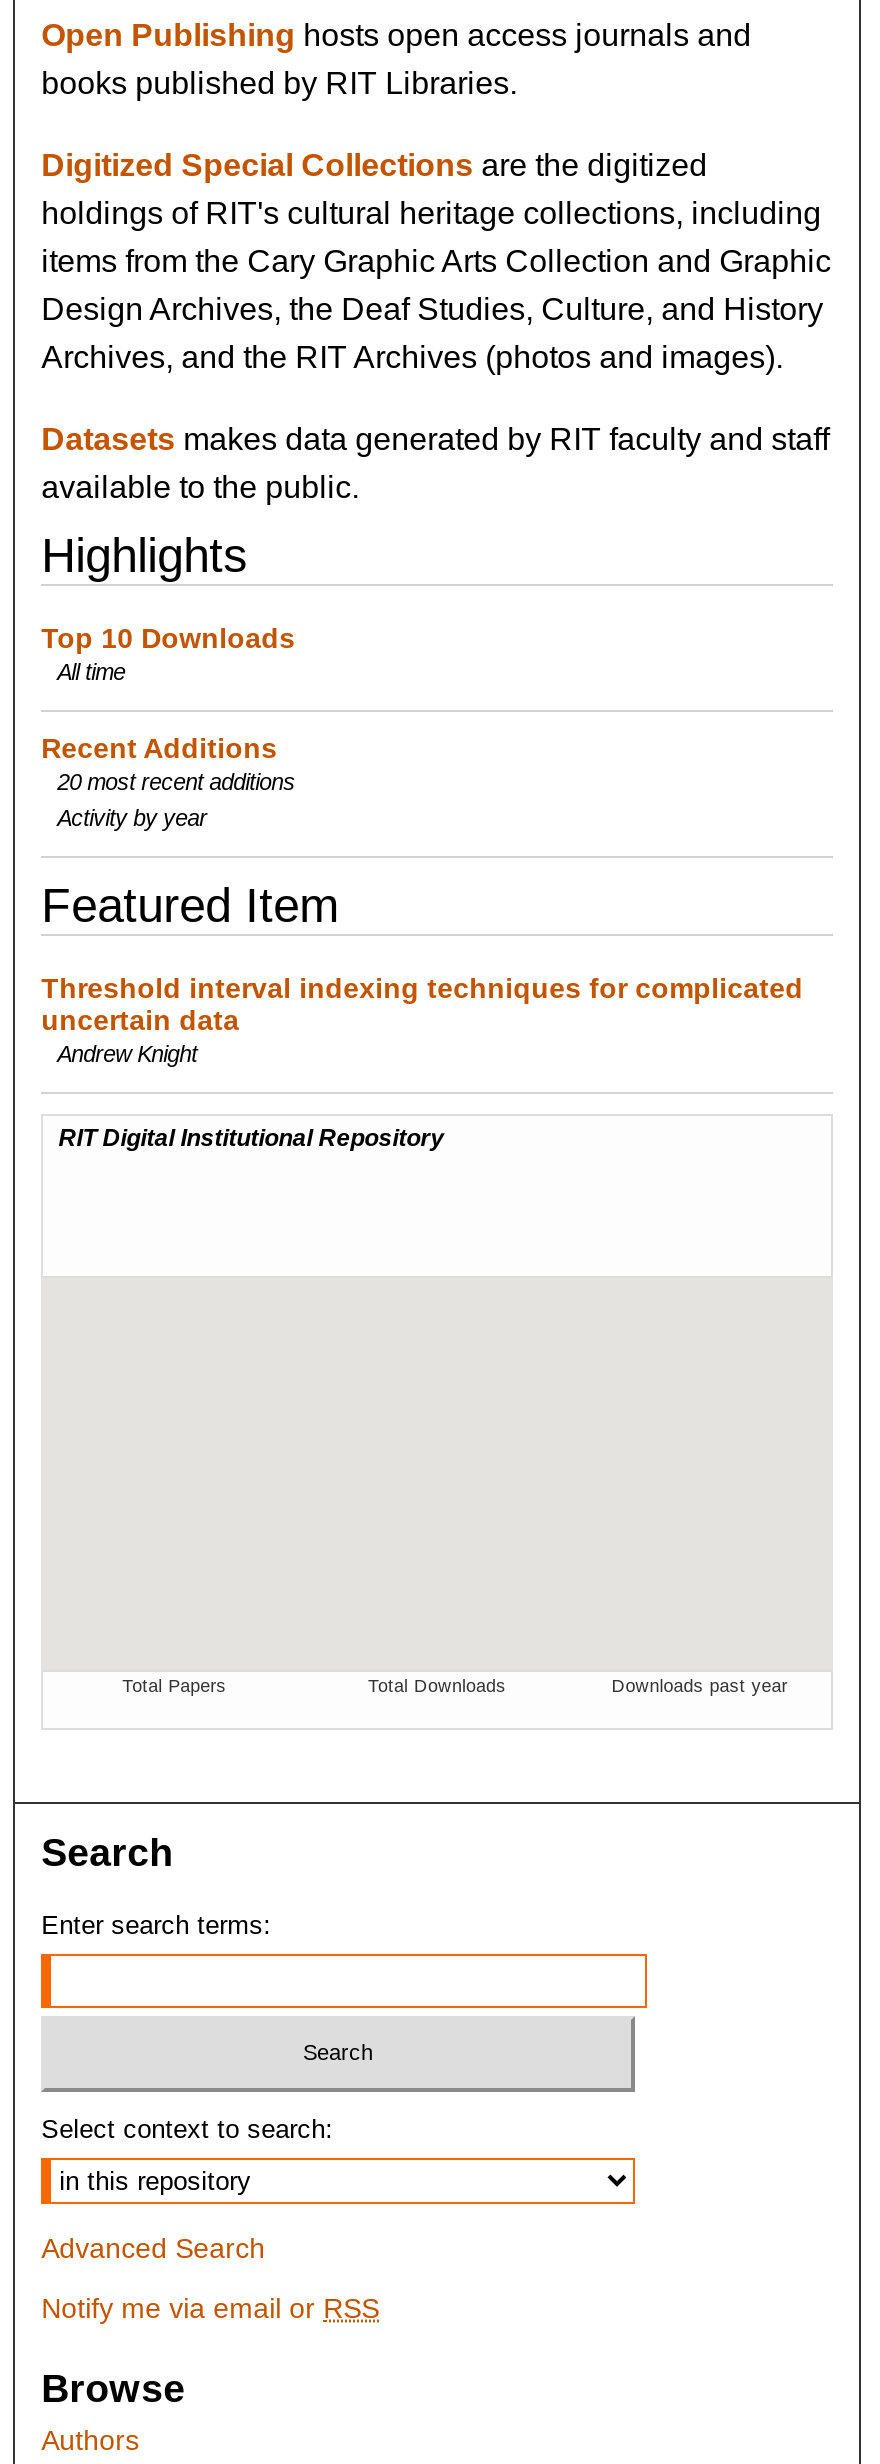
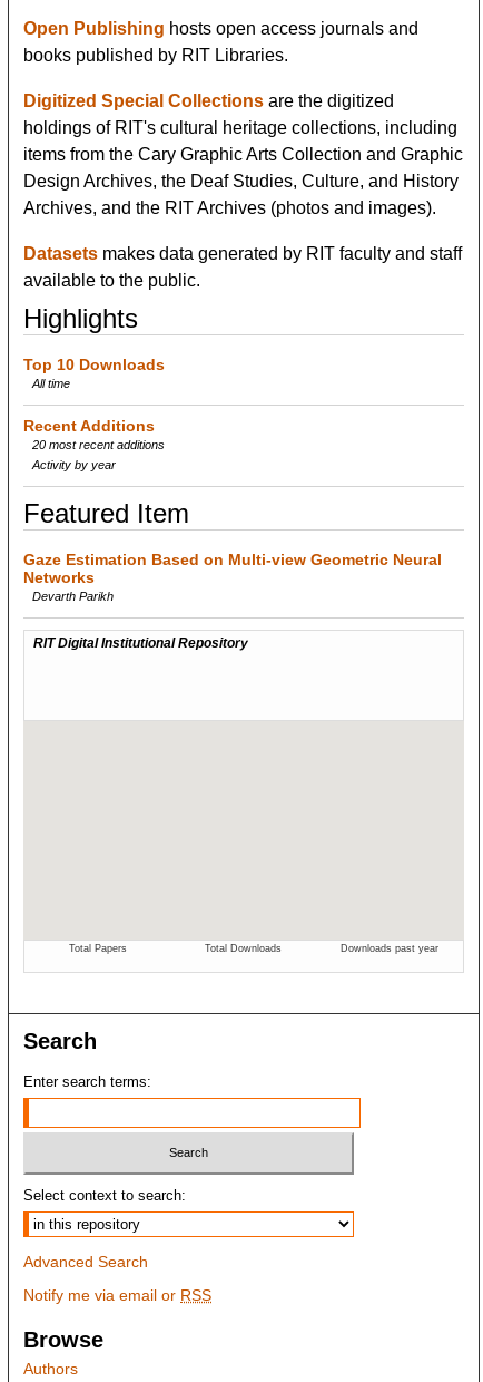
[41,972,803,1066] Threshold interval indexing techniques for complicated | uncertain data | Andrew Knight -> [23,550,442,603] Gaze Estimation Based on Multi-view Geometric Neural | Networks | Devarth Parikh

